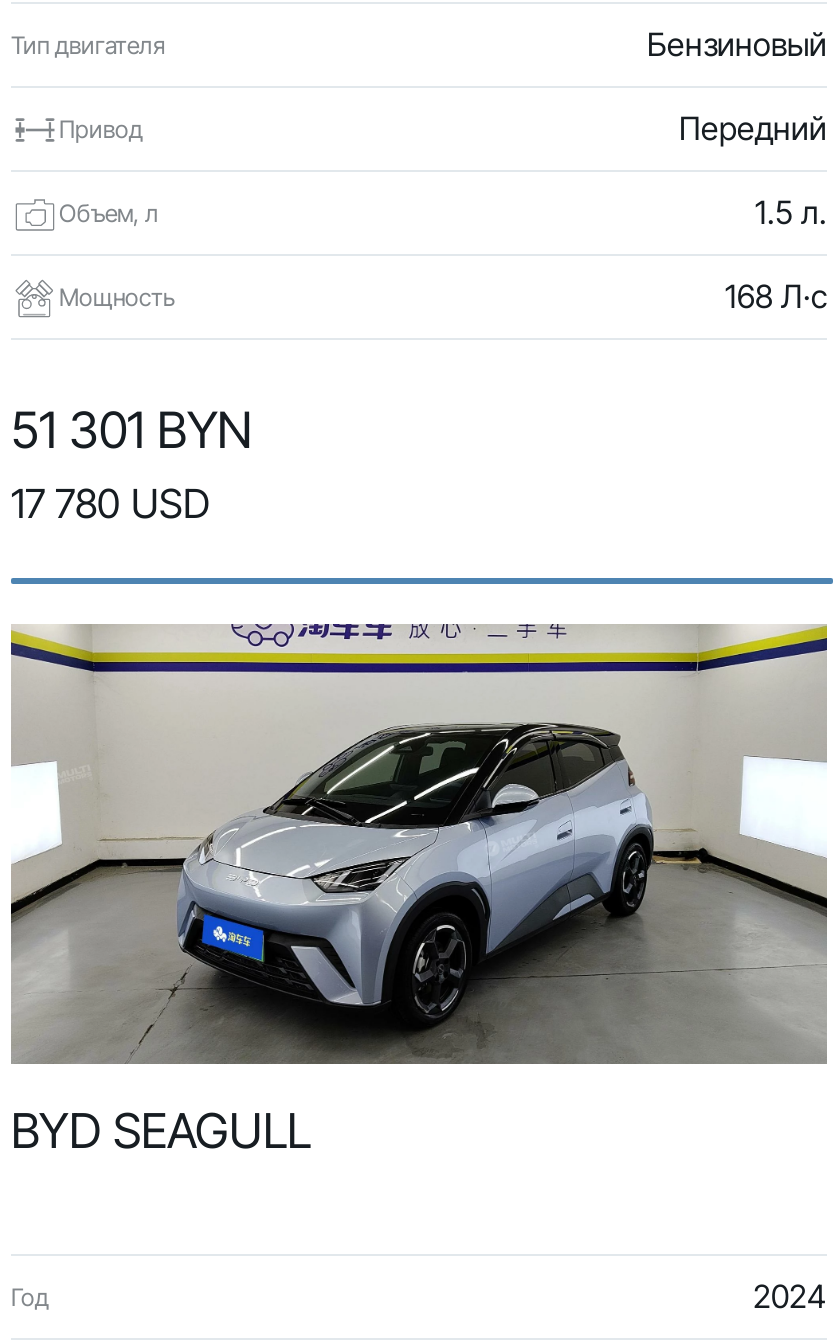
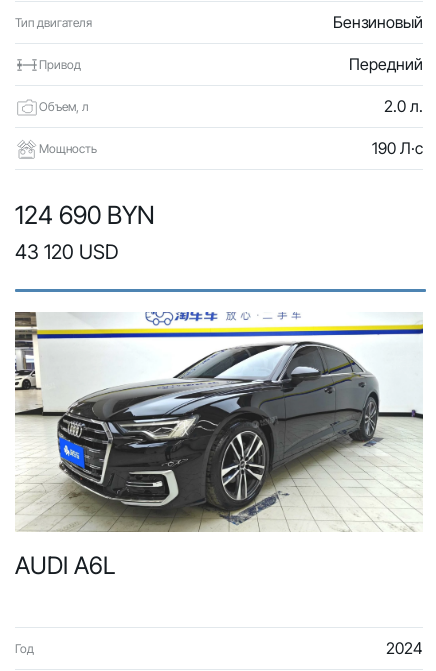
[755,192,827,232] 1.5 л. -> [384,96,423,116] 2.0 л.
[725,276,827,316] 168 Л·с -> [372,138,423,158] 190 Л·с
[11,400,253,528] 51 301 BYN | 17 780 USD -> [15,200,155,264] 124 690 BYN | 43 120 USD
[9,622,829,1160] [image] | BYD SEAGULL -> [14,311,424,580] [image] | AUDI A6L

